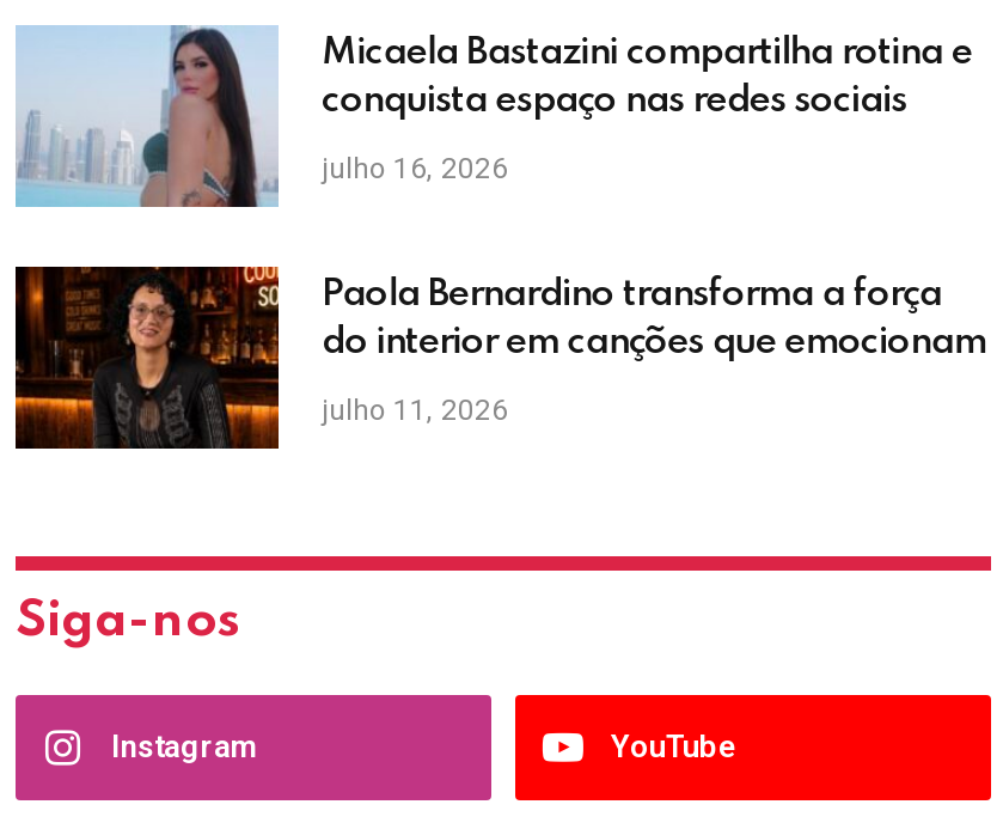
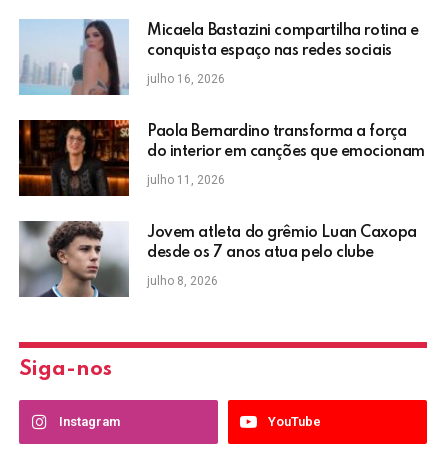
none -> [18,220,417,298] [image] | Jovem atleta do grêmio Luan Caxopa | desde os 7 anos atua pelo clube | julho 8, 2026

